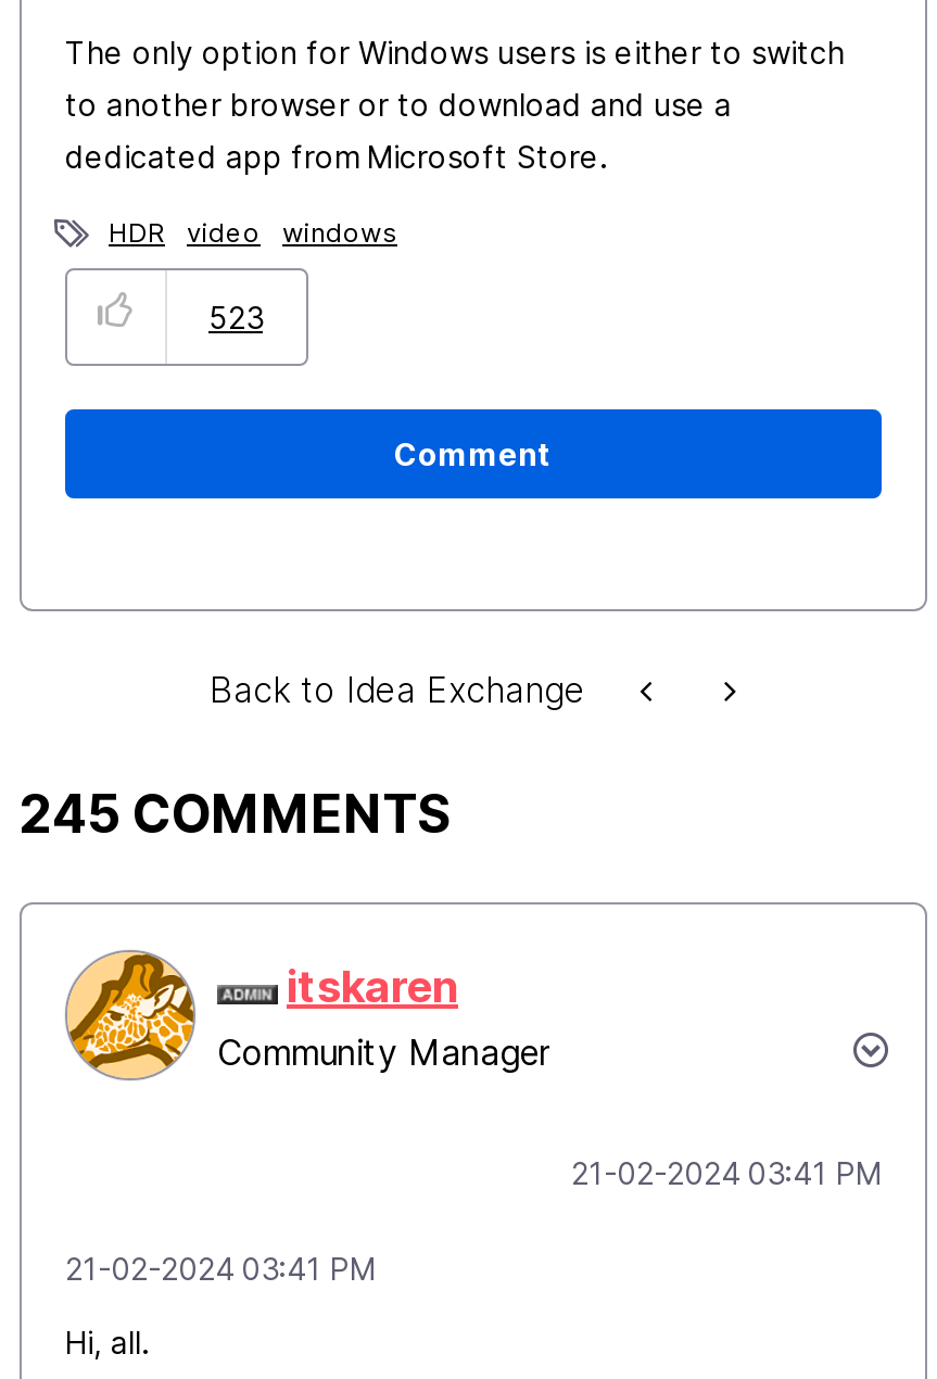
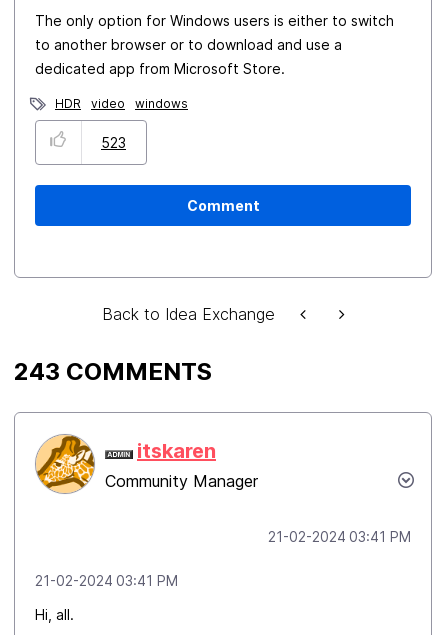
[20,783,449,846] 245 COMMENTS -> [14,357,212,386] 243 COMMENTS

